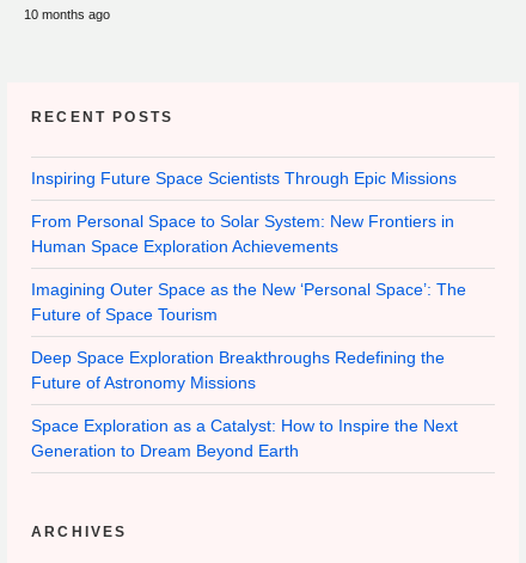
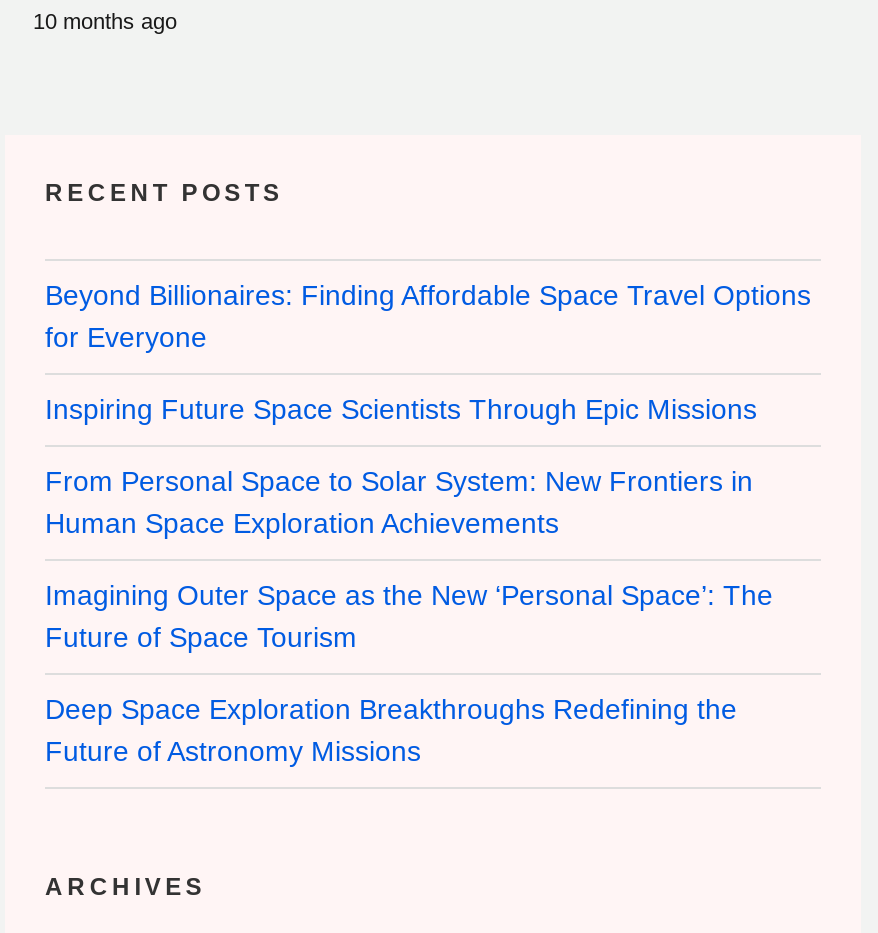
none -> [45,278,811,352] Beyond Billionaires: Finding Affordable Space Travel Options | for Everyone
moved [31,168,466,391] -> [45,392,773,766]: Inspiring Future Space Scientists Through Epic Missions | From Personal Space to Solar System: New Frontiers in | Human Space Exploration Achievements | Imagining Outer Space as the New ‘Personal Space’: The | Future of Space Tourism | Deep Space Exploration Breakthroughs Redefining the | Future of Astronomy Missions
[31,415,458,460] Space Exploration as a Catalyst: How to Inspire the Next | Generation to Dream Beyond Earth -> none

